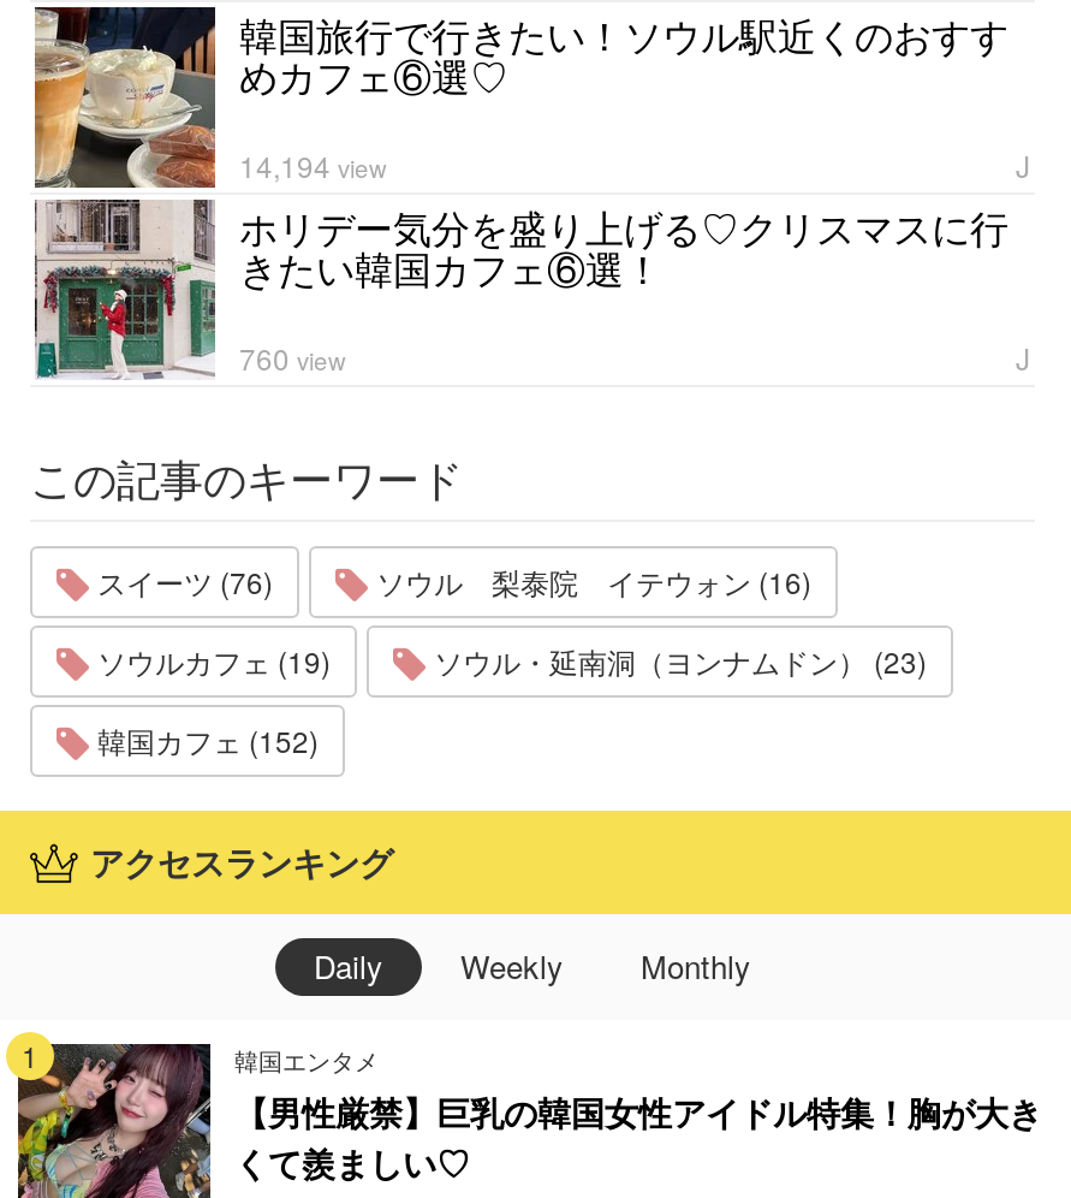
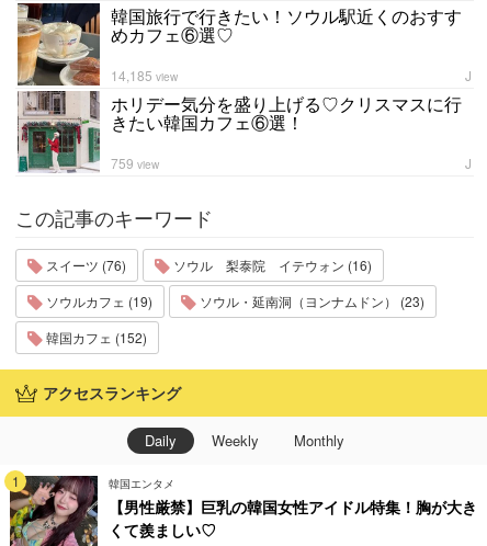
[239,144,386,185] 14,194 view -> [111,66,178,84] 14,185 view
[239,336,345,377] 760 view -> [111,153,159,172] 759 view

